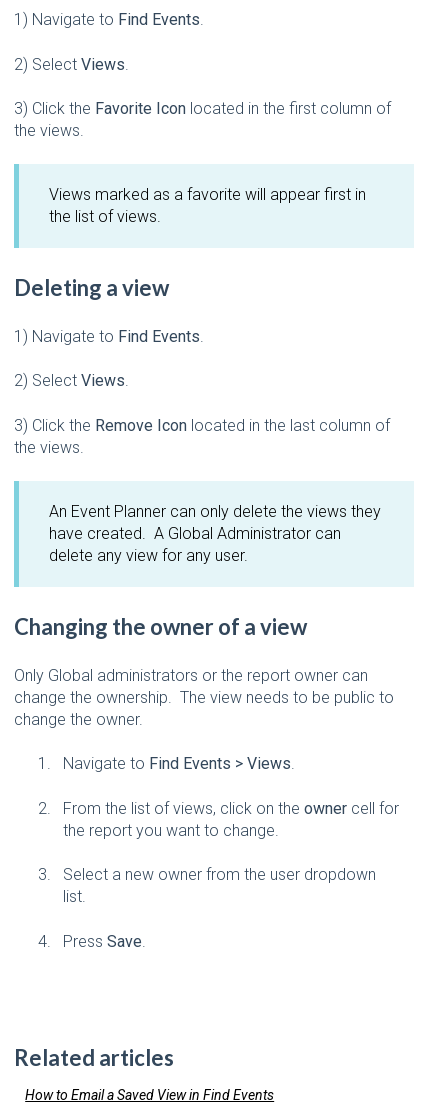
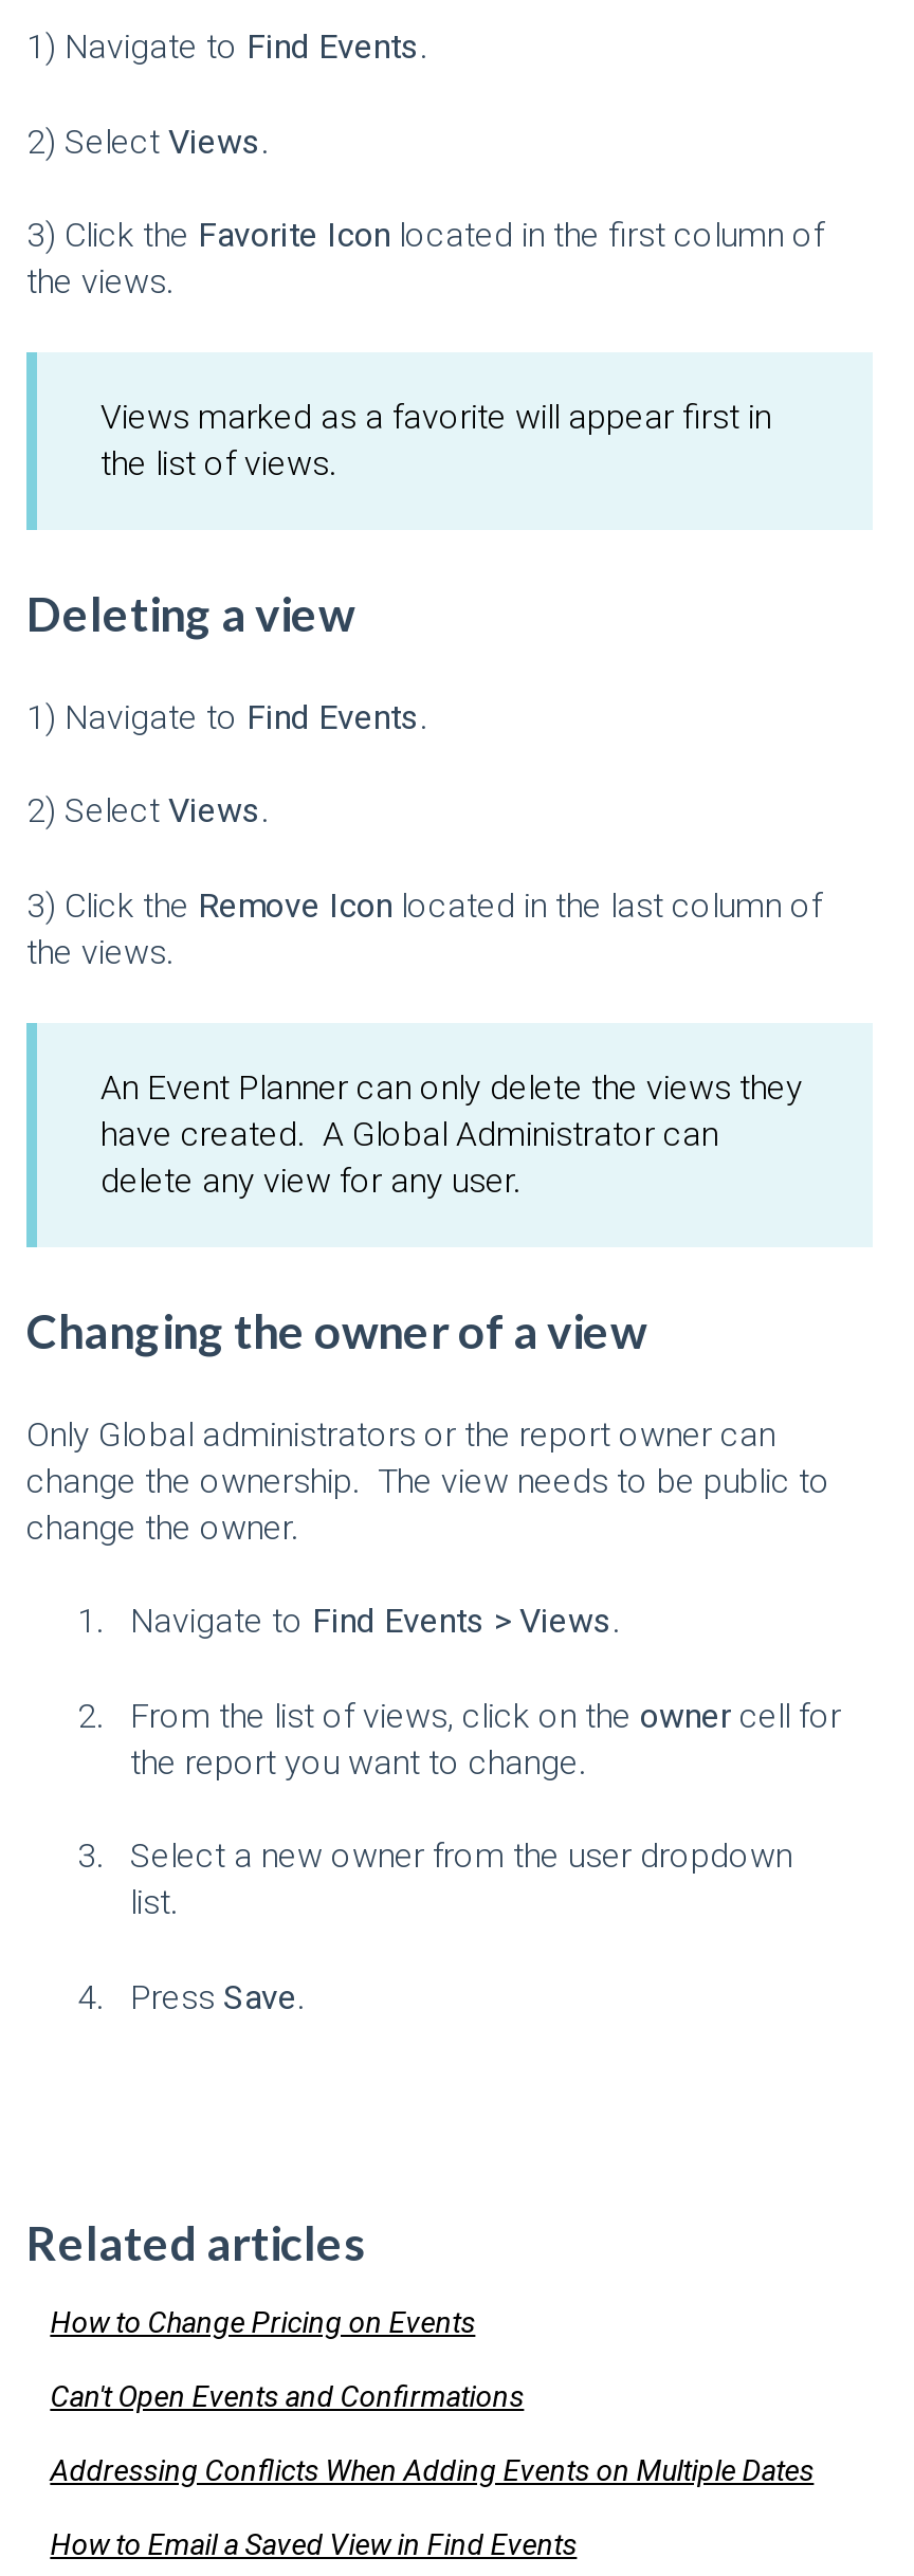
none -> [50,2305,814,2487] How to Change Pricing on Events | Can't Open Events and Confirmations | Addressing Conflicts When Adding Events on Multiple Dates

